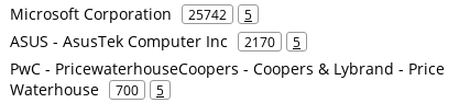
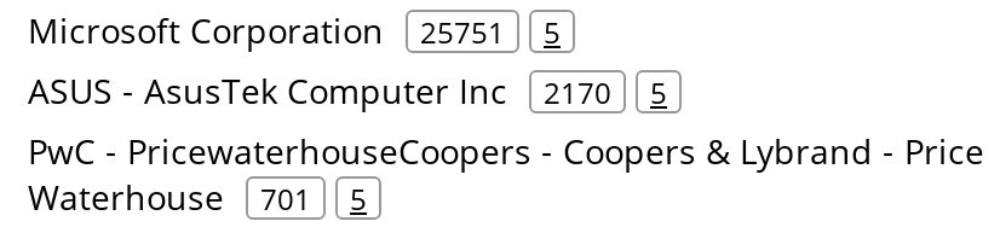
[10,3,252,24] Microsoft Corporation 25742 5 -> [28,7,561,53] Microsoft Corporation 25751 5
[10,79,164,100] Waterhouse 700 5 -> [28,174,367,220] Waterhouse 701 5

